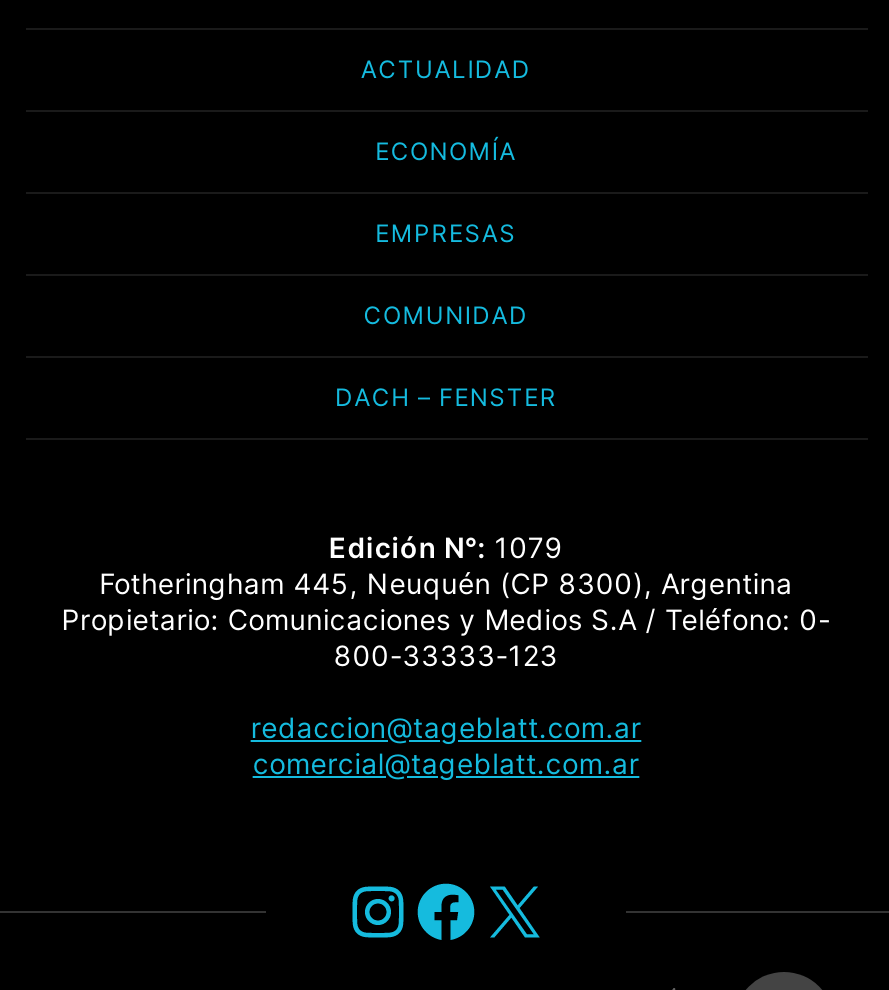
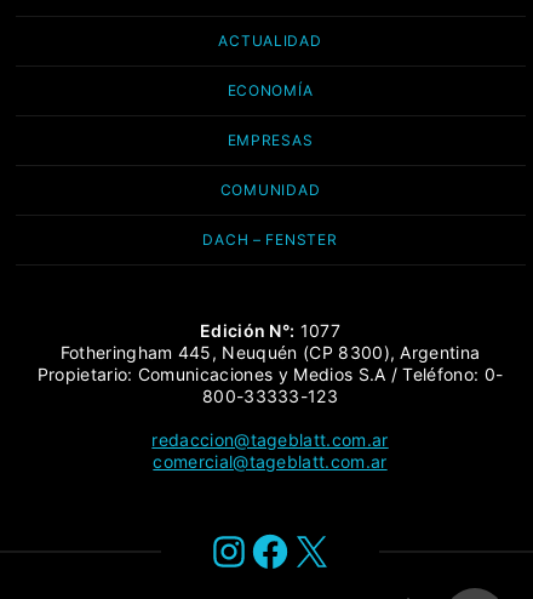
[329,529,563,563] Edición N°: 1079 -> [200,320,341,340] Edición N°: 1077

